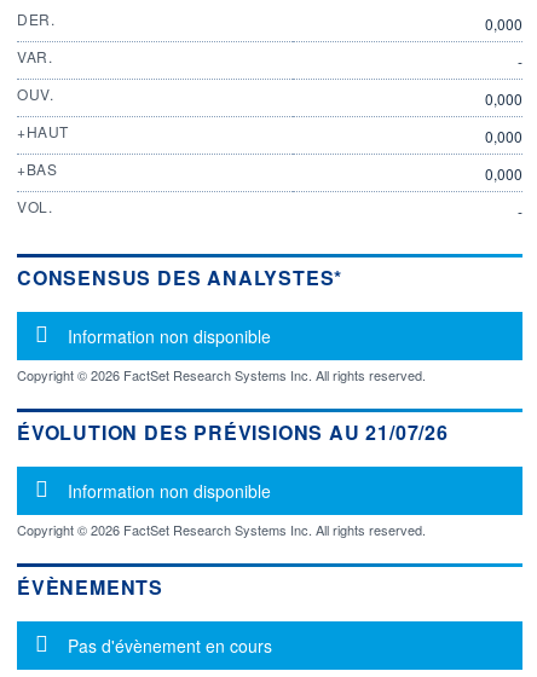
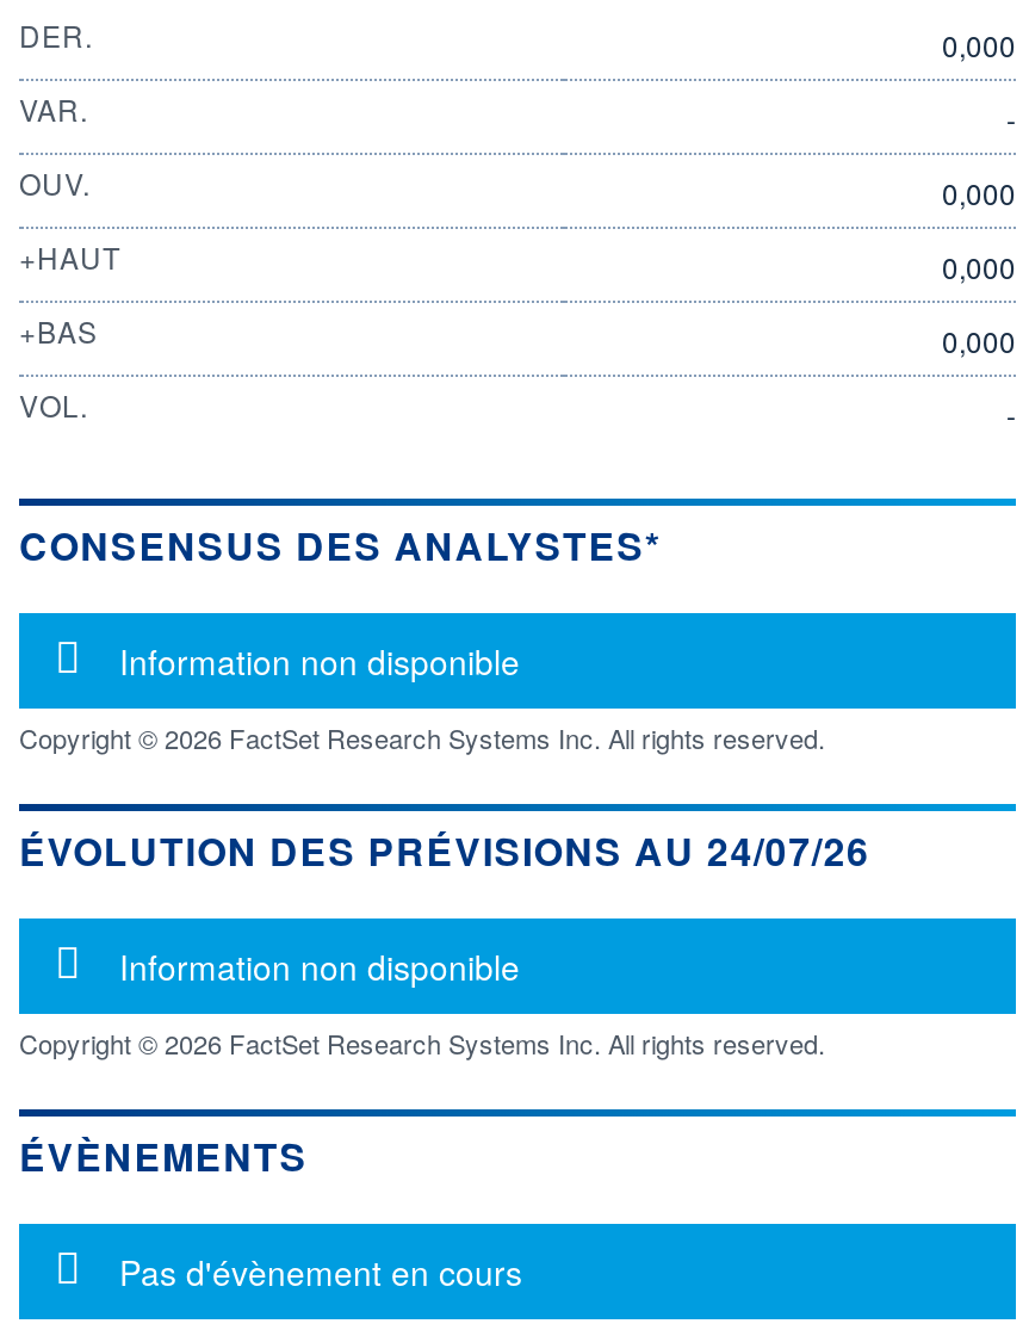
[17,418,448,446] ÉVOLUTION DES PRÉVISIONS AU 21/07/26 -> [19,823,870,878] ÉVOLUTION DES PRÉVISIONS AU 24/07/26

